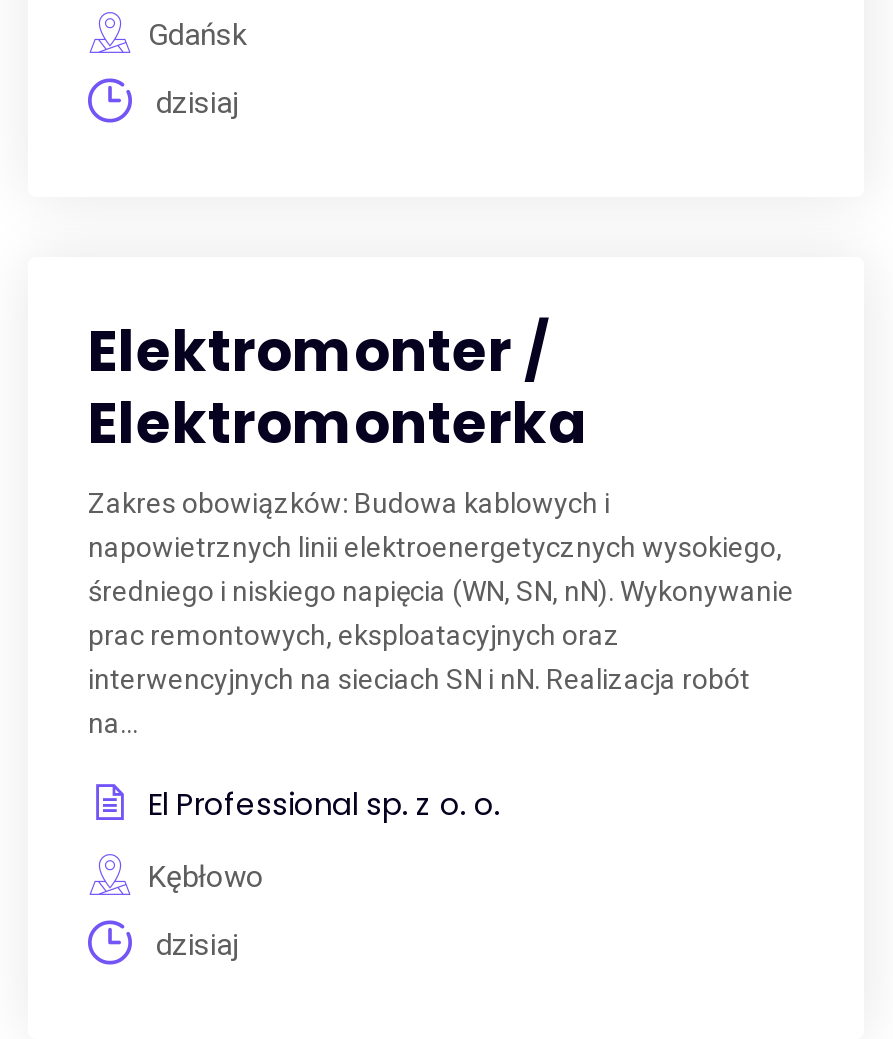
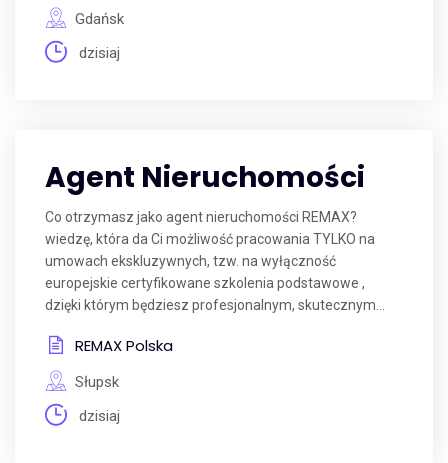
[88,313,794,739] Elektromonter / | Elektromonterka | Zakres obowiązków: Budowa kablowych i | napowietrznych linii elektroenergetycznych wysokiego, | średniego i niskiego napięcia (WN, SN, nN). Wykonywanie | prac remontowych, eksploatacyjnych oraz | interwencyjnych na sieciach SN i nN. Realizacja robót | na... -> [45,158,385,313] Agent Nieruchomości | Co otrzymasz jako agent nieruchomości REMAX? | wiedzę, która da Ci możliwość pracowania TYLKO na | umowach ekskluzywnych, tzw. na wyłączność | europejskie certyfikowane szkolenia podstawowe , | dzięki którym będziesz profesjonalnym, skutecznym...
[148,783,500,825] El Professional sp. z o. o. -> [75,335,173,356] REMAX Polska
[148,859,264,895] Kębłowo -> [75,373,119,391] Słupsk

